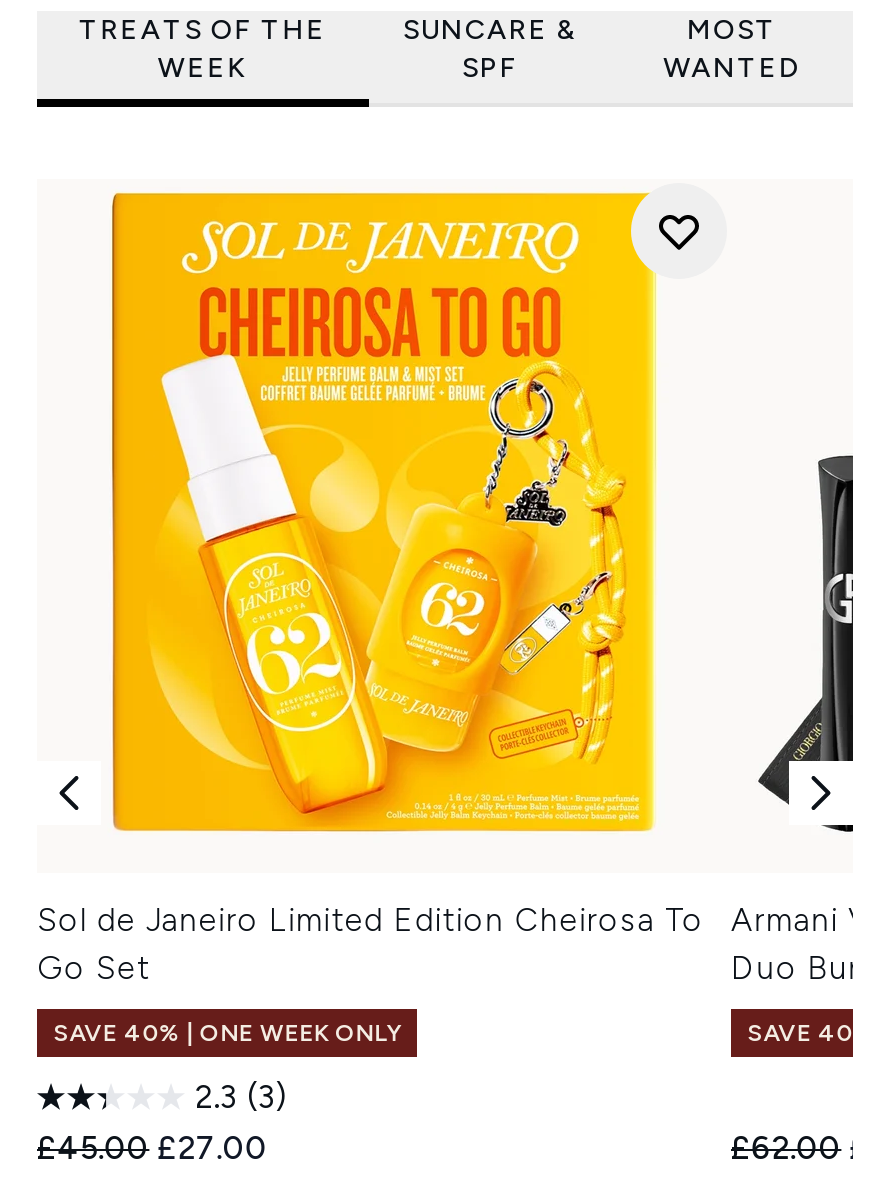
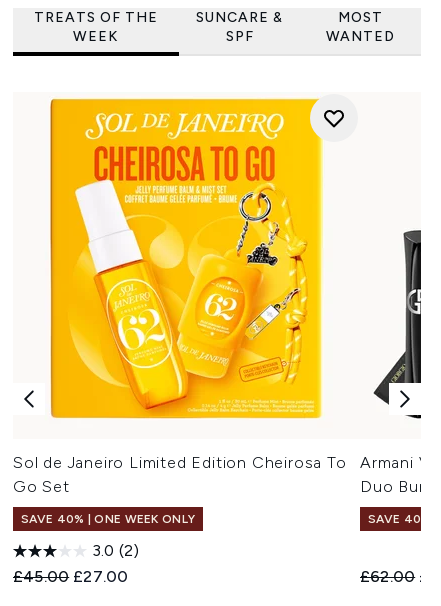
[195,1077,287,1115] 2.3 (3) -> [92,541,139,560] 3.0 (2)

